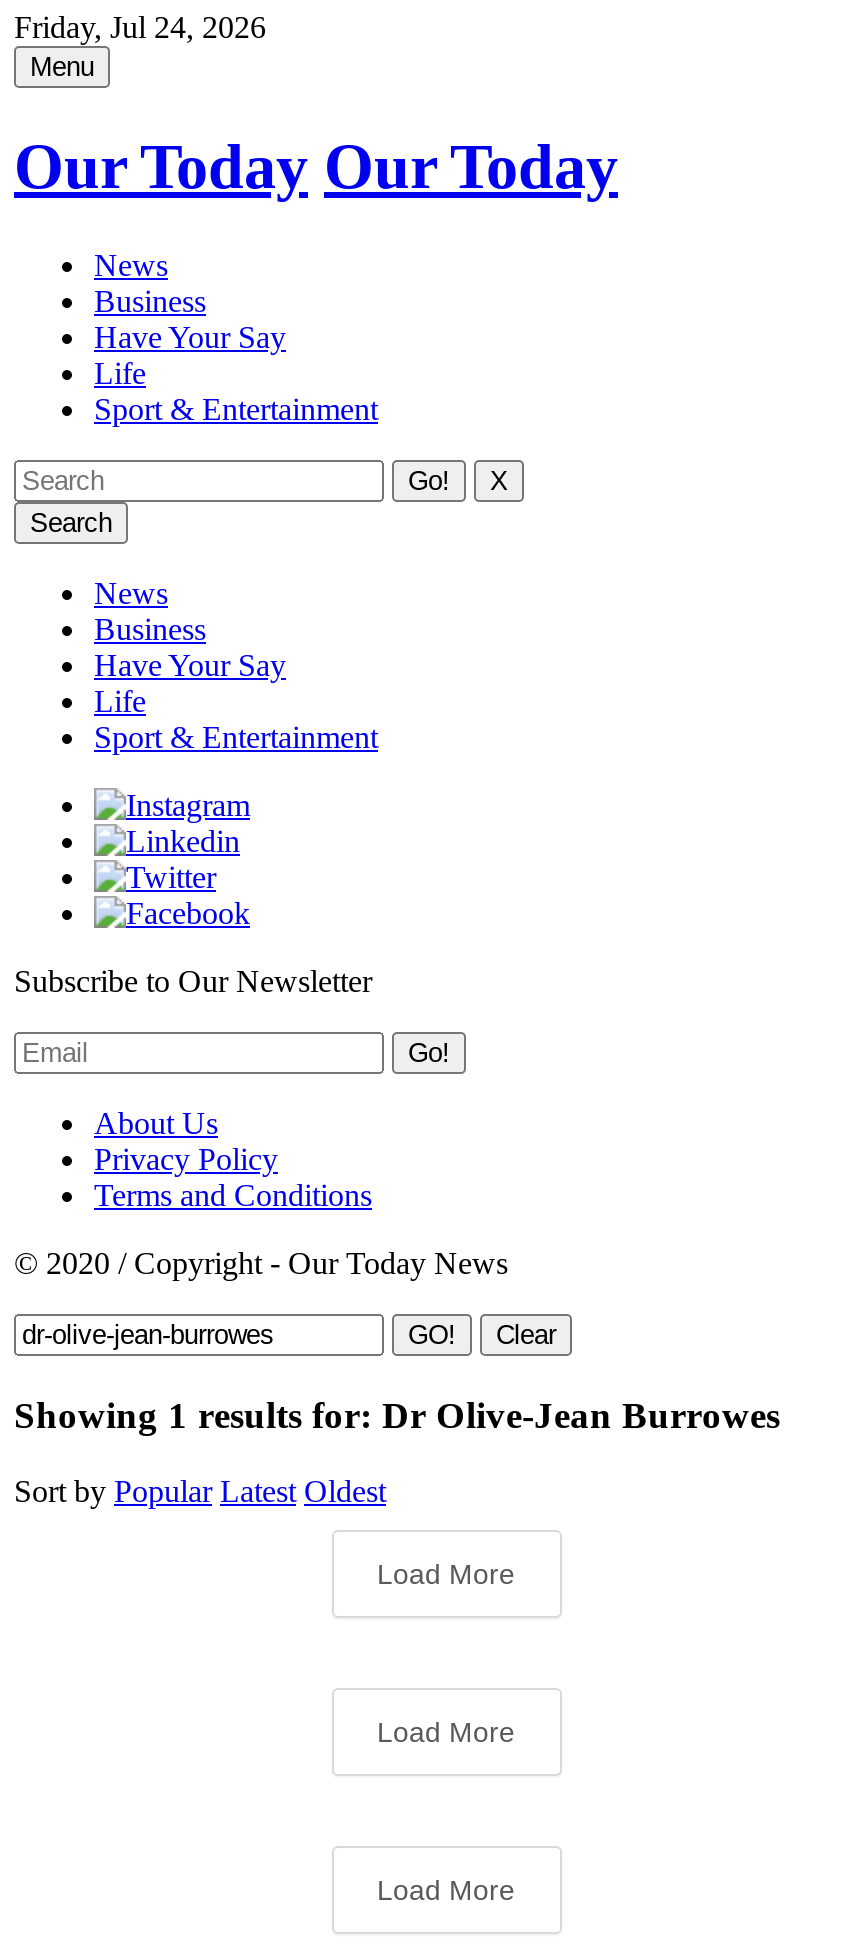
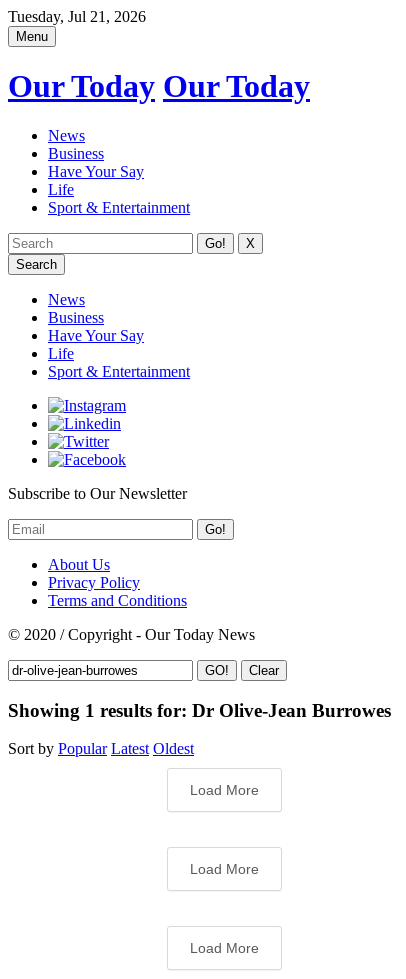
[14,10,266,44] Friday, Jul 24, 2026 -> [8,8,146,25] Tuesday, Jul 21, 2026

